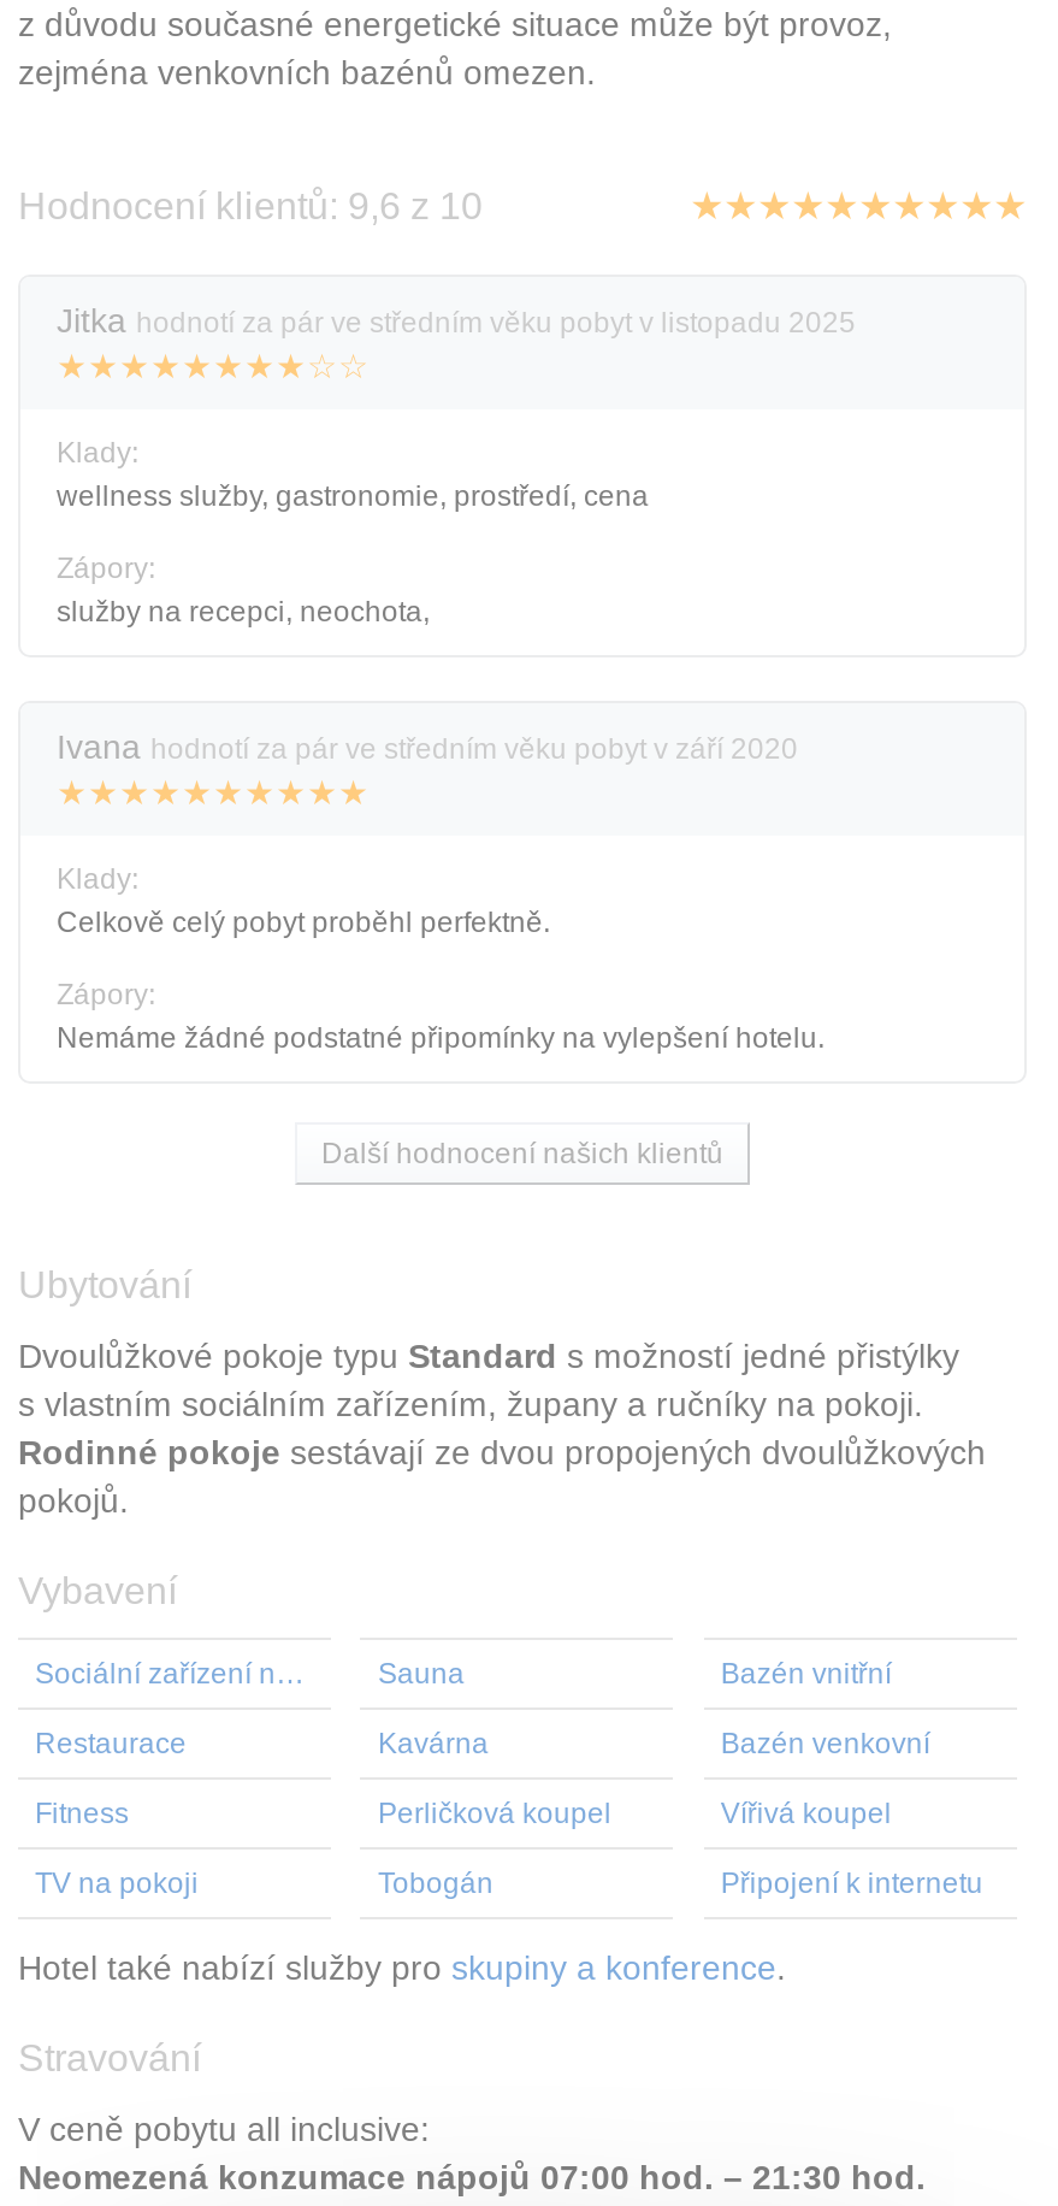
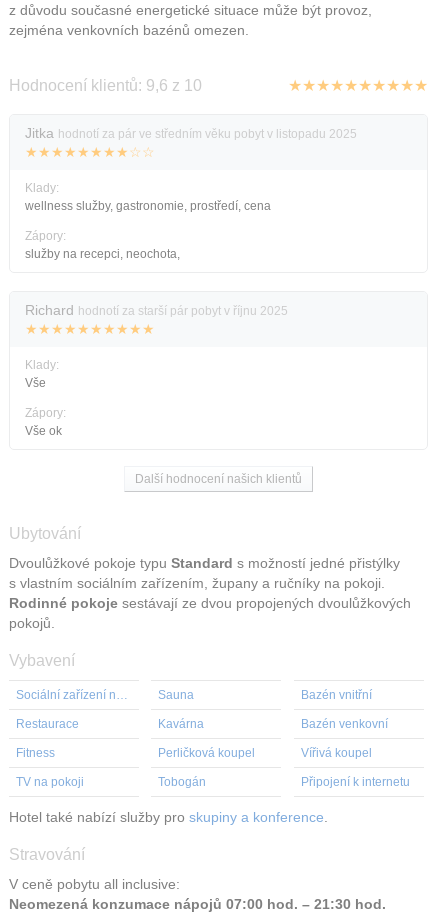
[57,727,798,766] Ivana hodnotí za pár ve středním věku pobyt v září 2020 -> [25,302,288,318] Richard hodnotí za starší pár pobyt v říjnu 2025
[57,906,550,939] Celkově celý pobyt proběhl perfektně. -> [25,376,46,390] Vše
[57,1021,824,1055] Nemáme žádné podstatné připomínky na vylepšení hotelu. -> [25,424,62,438] Vše ok

